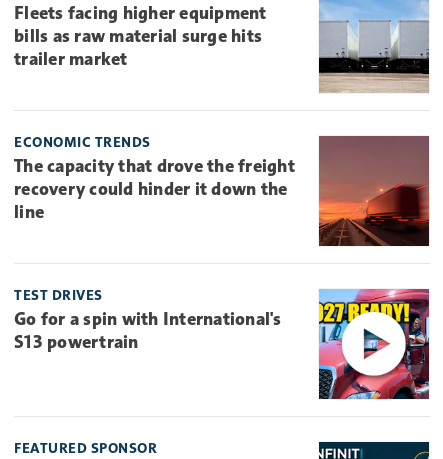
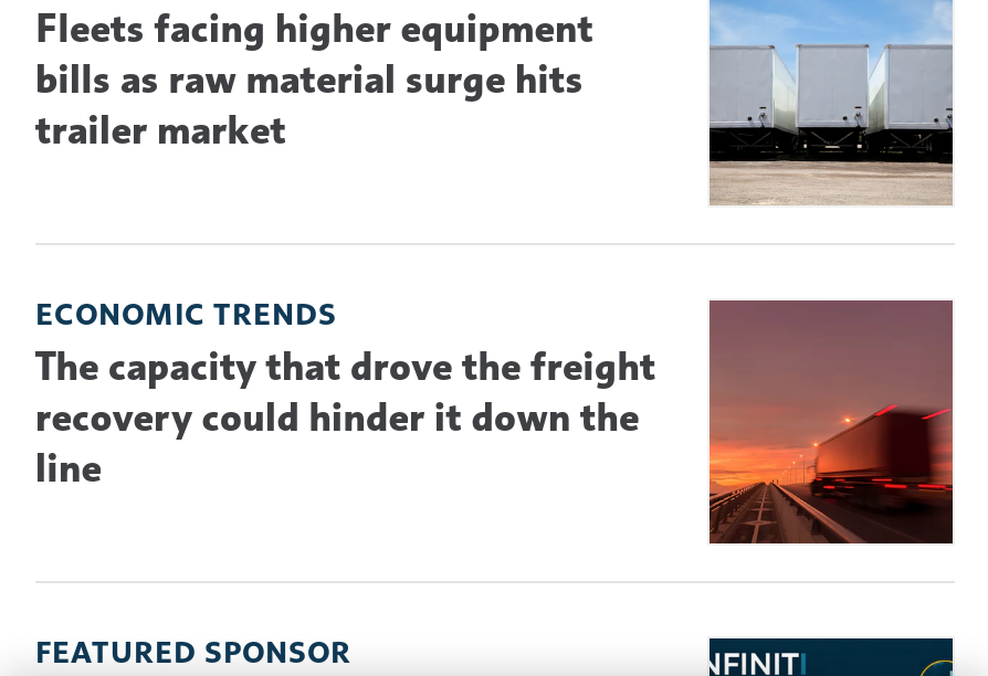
[14,286,429,400] [image] | TEST DRIVES | Go for a spin with International's | S13 powertrain -> none

